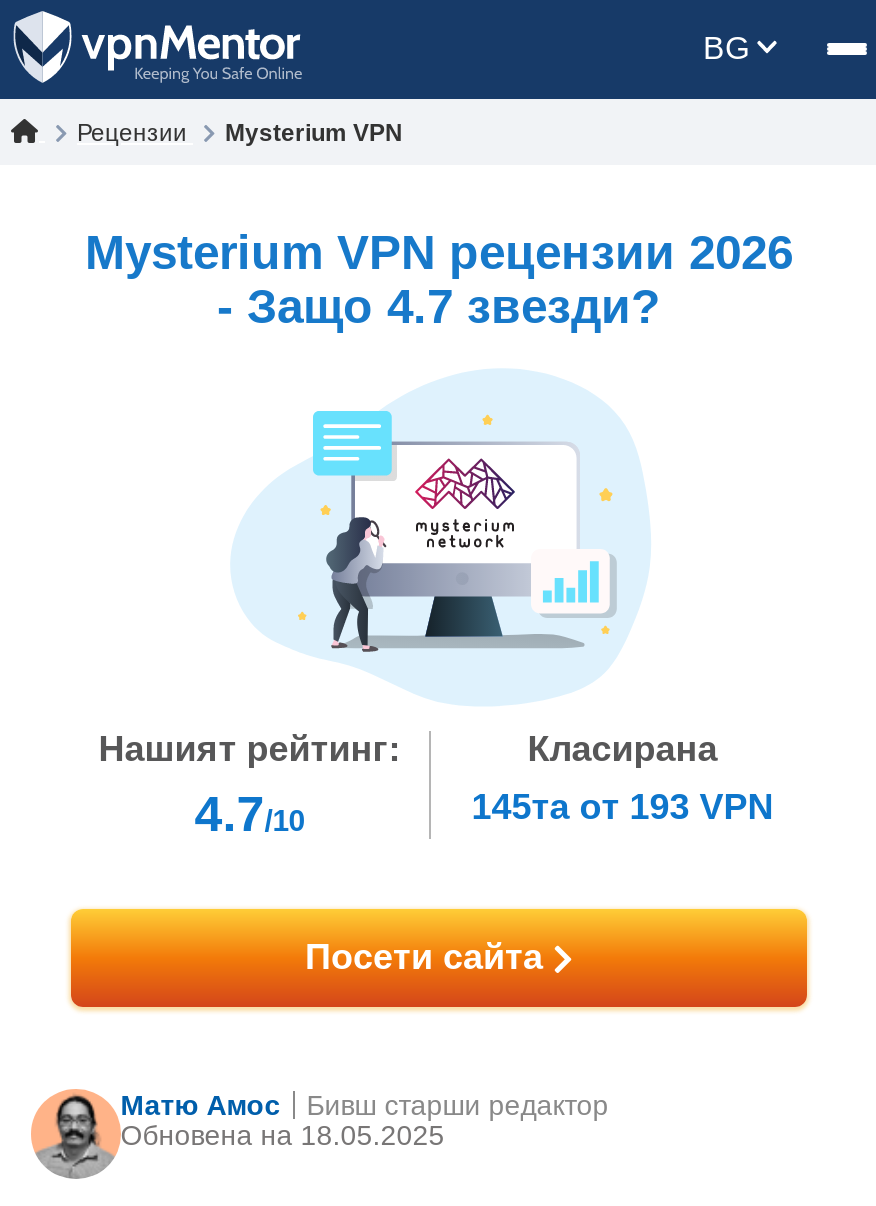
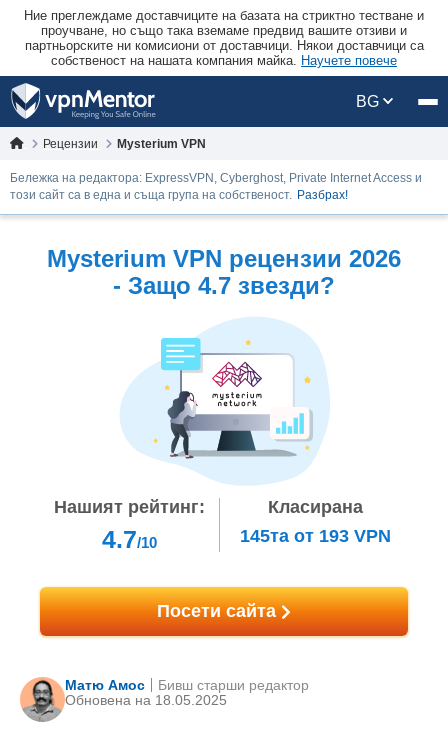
none -> [24,8,424,68] Ние преглеждаме доставчиците на базата на стриктно тестване и | проучване, но също така вземаме предвид вашите отзиви и | партньорските ни комисиони от доставчици. Някои доставчици са | собственост на нашата компания майка. Научете повече
none -> [10,171,422,202] Бележка на редактора: ExpressVPN, Cyberghost, Private Internet Access и | този сайт са в една и съща група на собственост. Разбрах!

